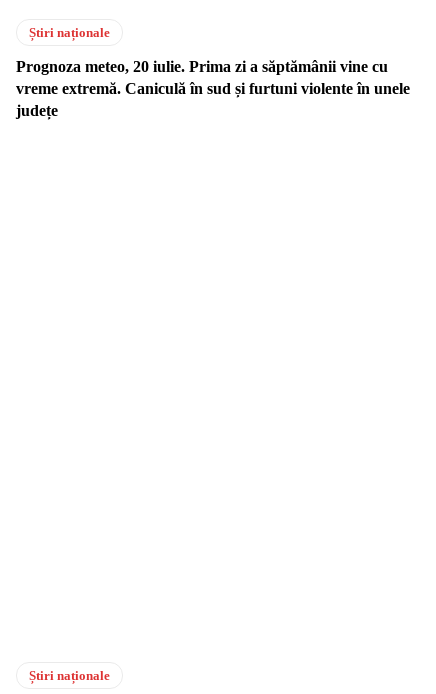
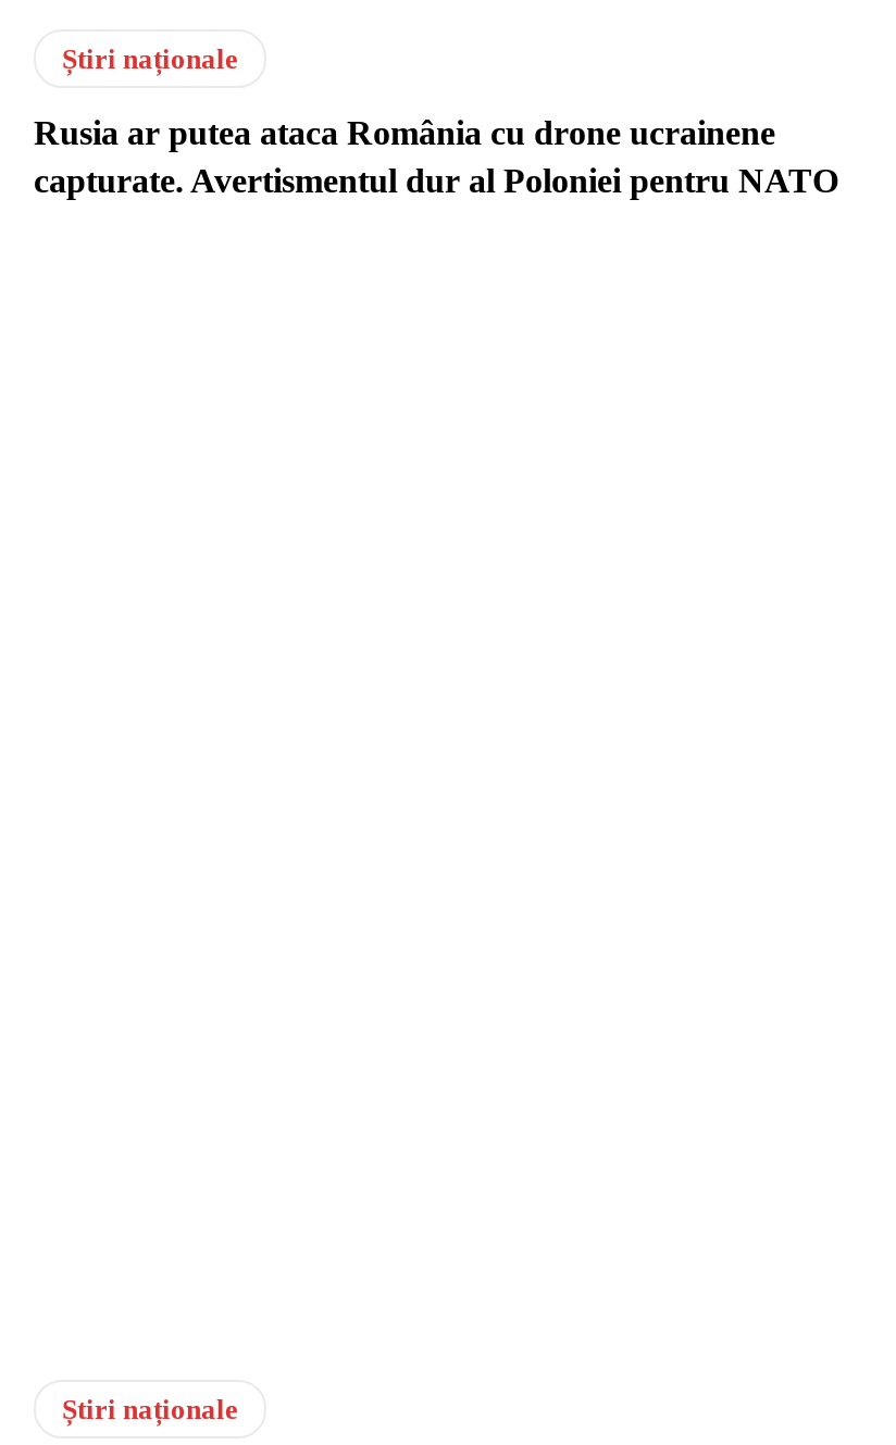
[16,58,410,119] Prognoza meteo, 20 iulie. Prima zi a săptămânii vine cu | vreme extremă. Caniculă în sud și furtuni violente în unele | județe -> [34,115,838,199] Rusia ar putea ataca România cu drone ucrainene | capturate. Avertismentul dur al Poloniei pentru NATO

